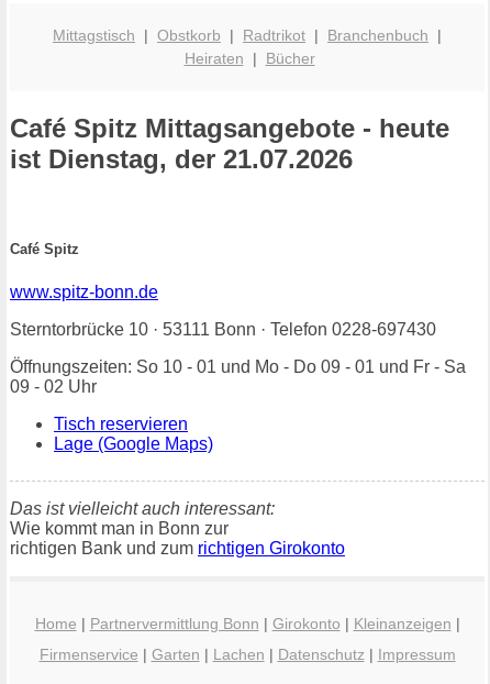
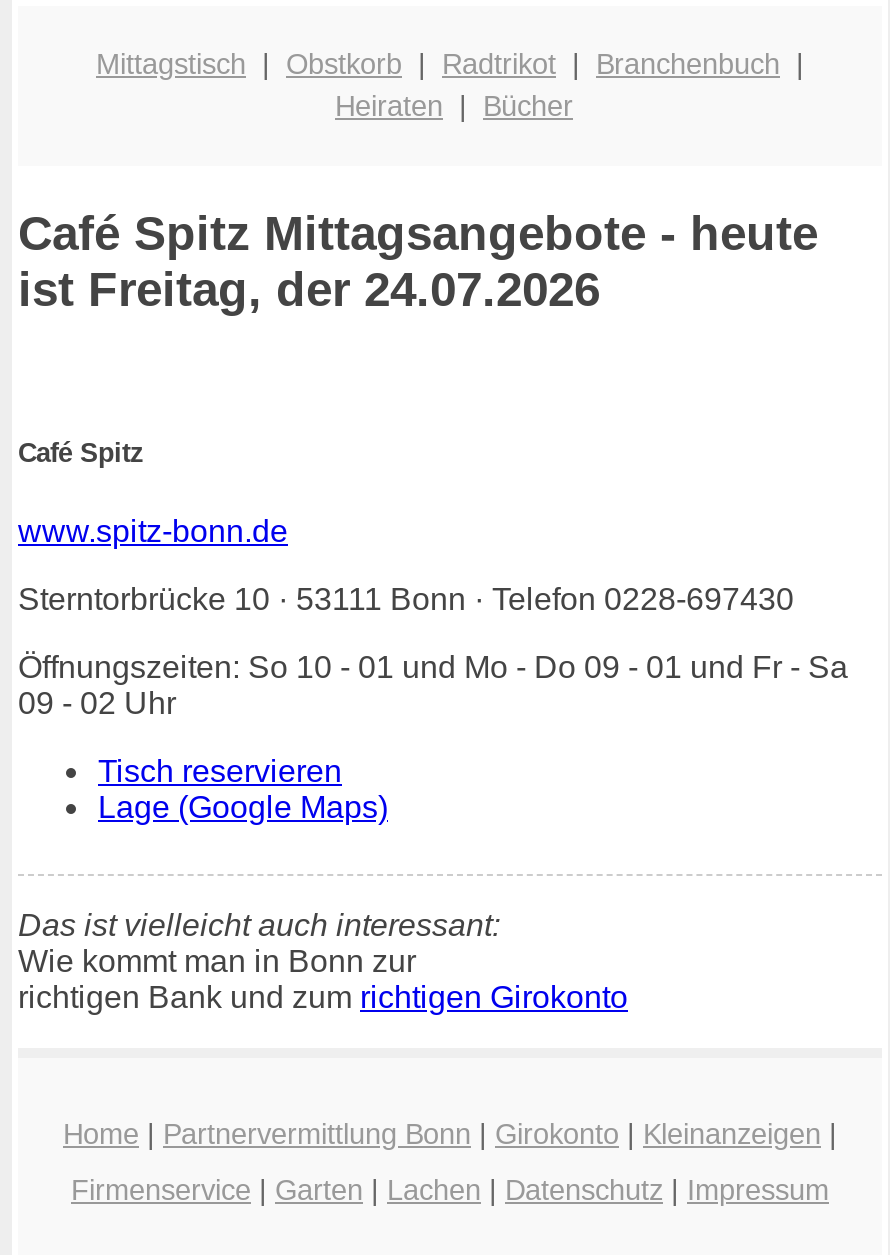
[10,144,353,174] ist Dienstag, der 21.07.2026 -> [18,263,600,317] ist Freitag, der 24.07.2026

